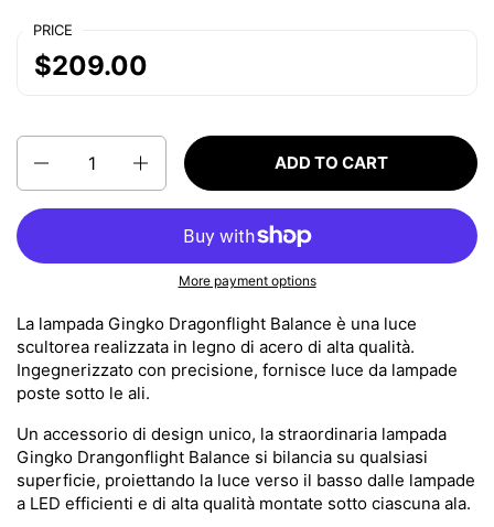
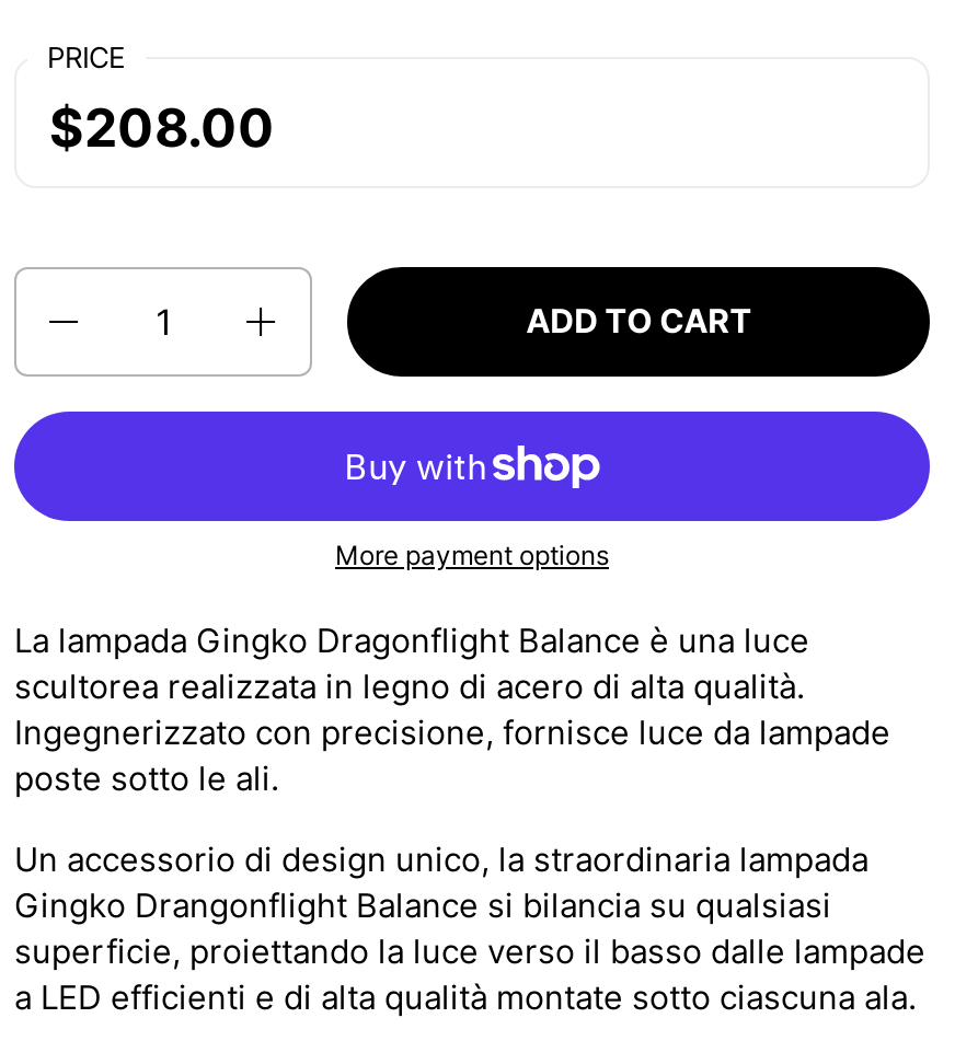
[34,50,148,82] $209.00 -> [49,96,275,160] $208.00

